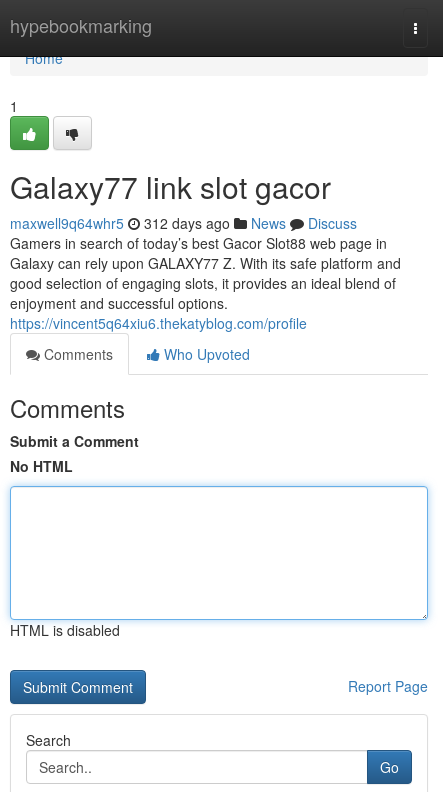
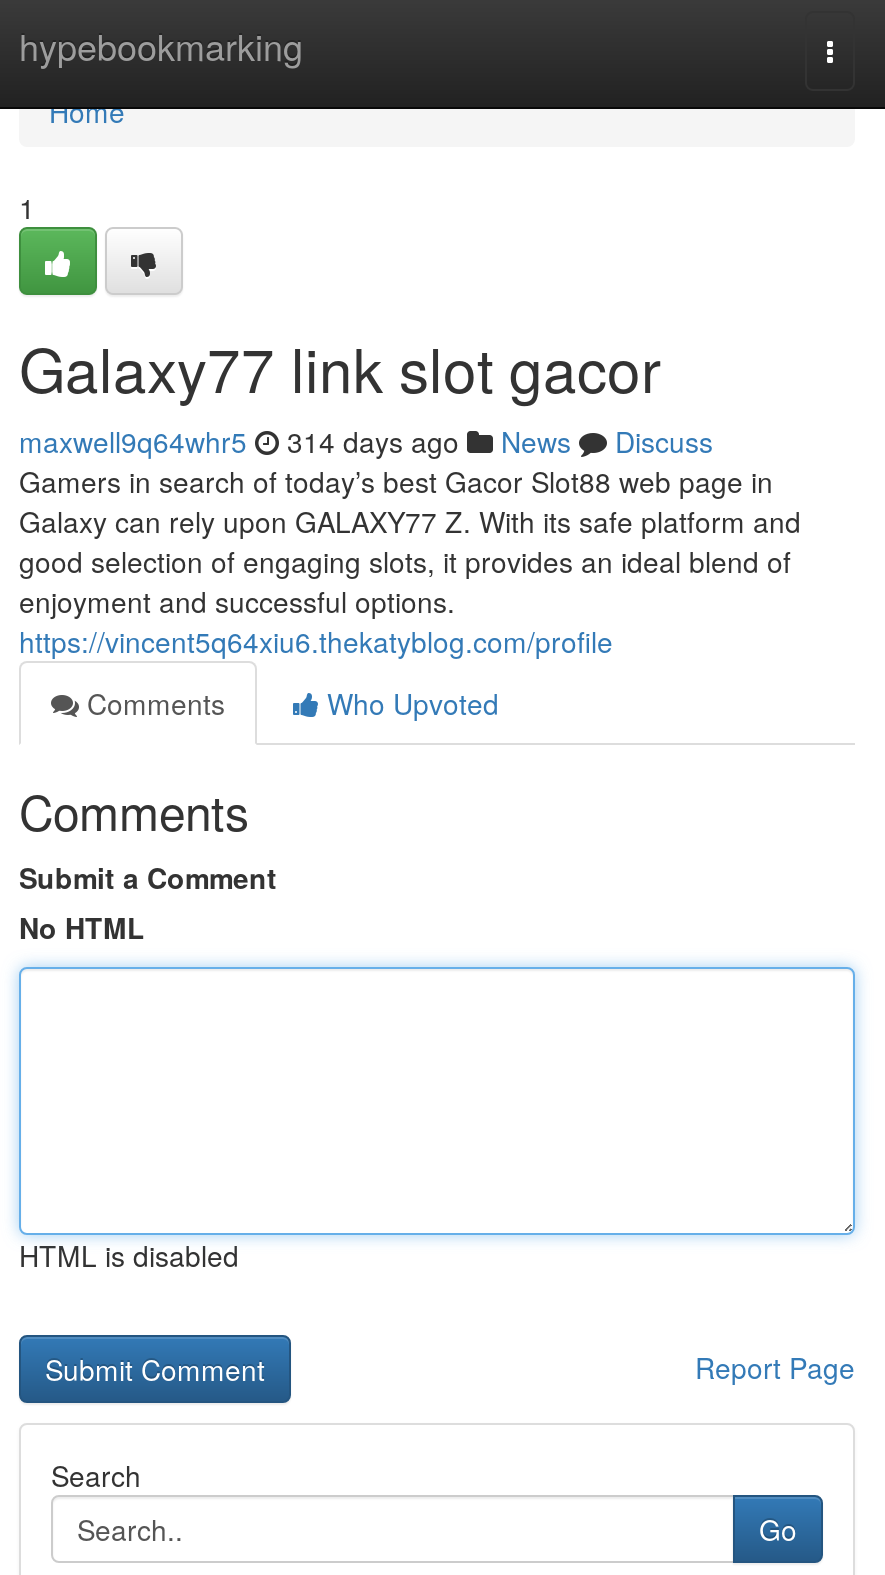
[10,213,357,233] maxwell9q64whr5 312 days ago News Discuss -> [19,421,713,461] maxwell9q64whr5 314 days ago News Discuss

